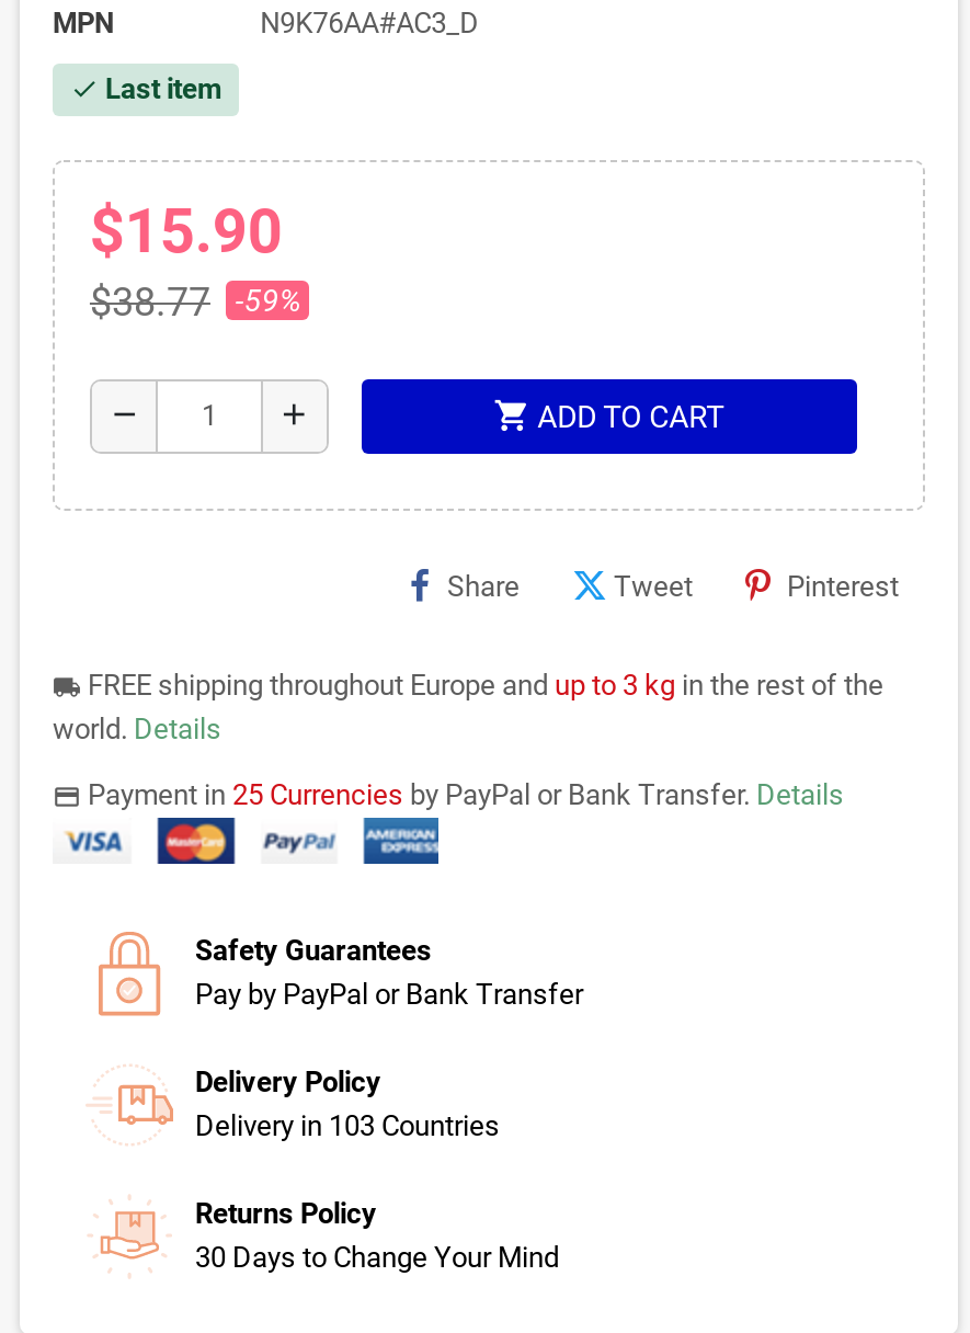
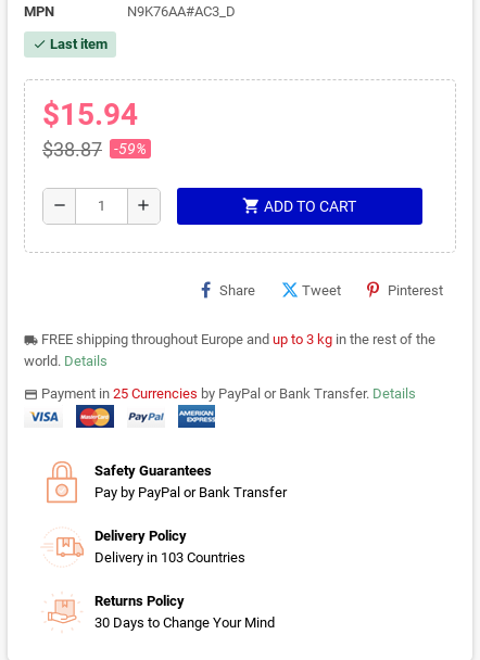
[90,195,283,268] $15.90 -> [42,97,138,133] $15.94
[90,278,301,324] $38.77 -59% -> [42,138,147,161] $38.87 -59%

